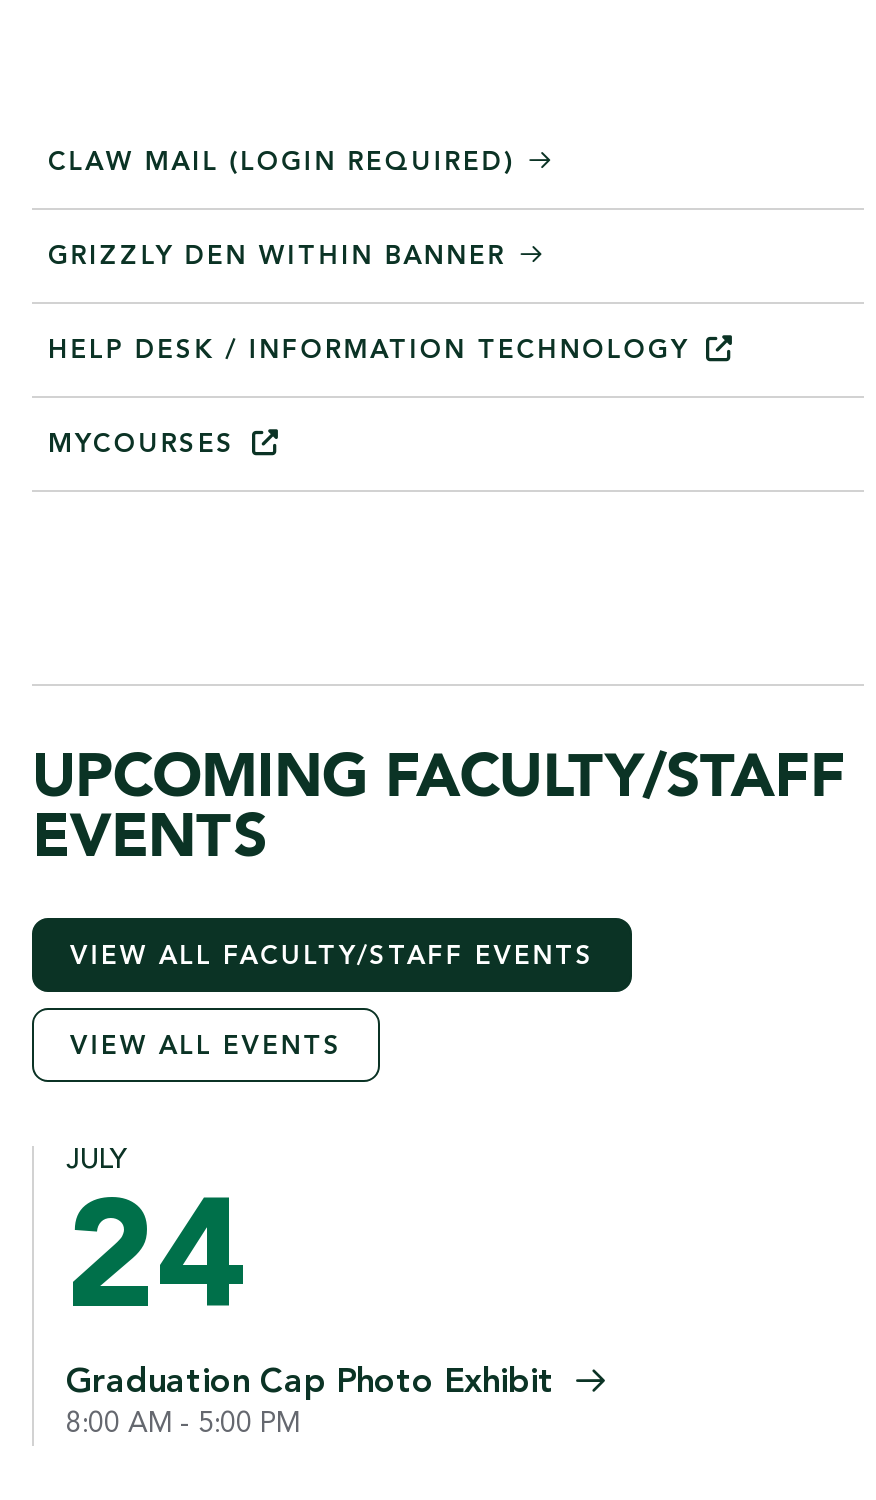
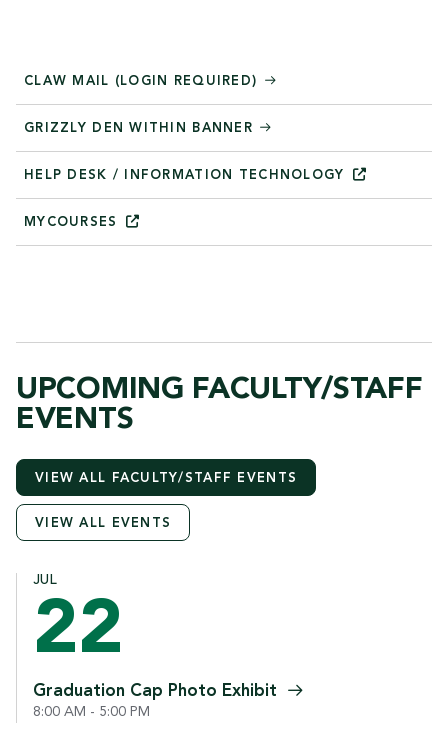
[66,1146,246,1344] JULY | 24 -> [33,573,123,672] JUL | 22

